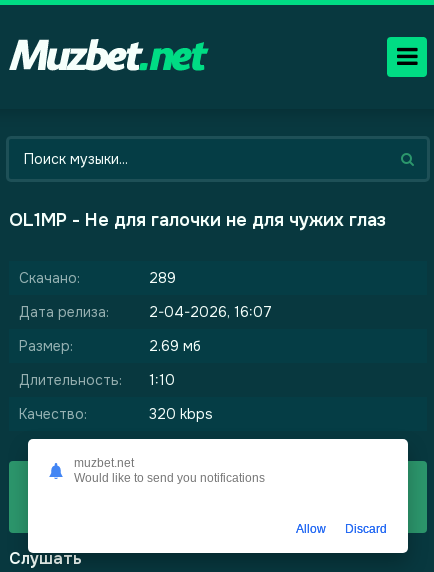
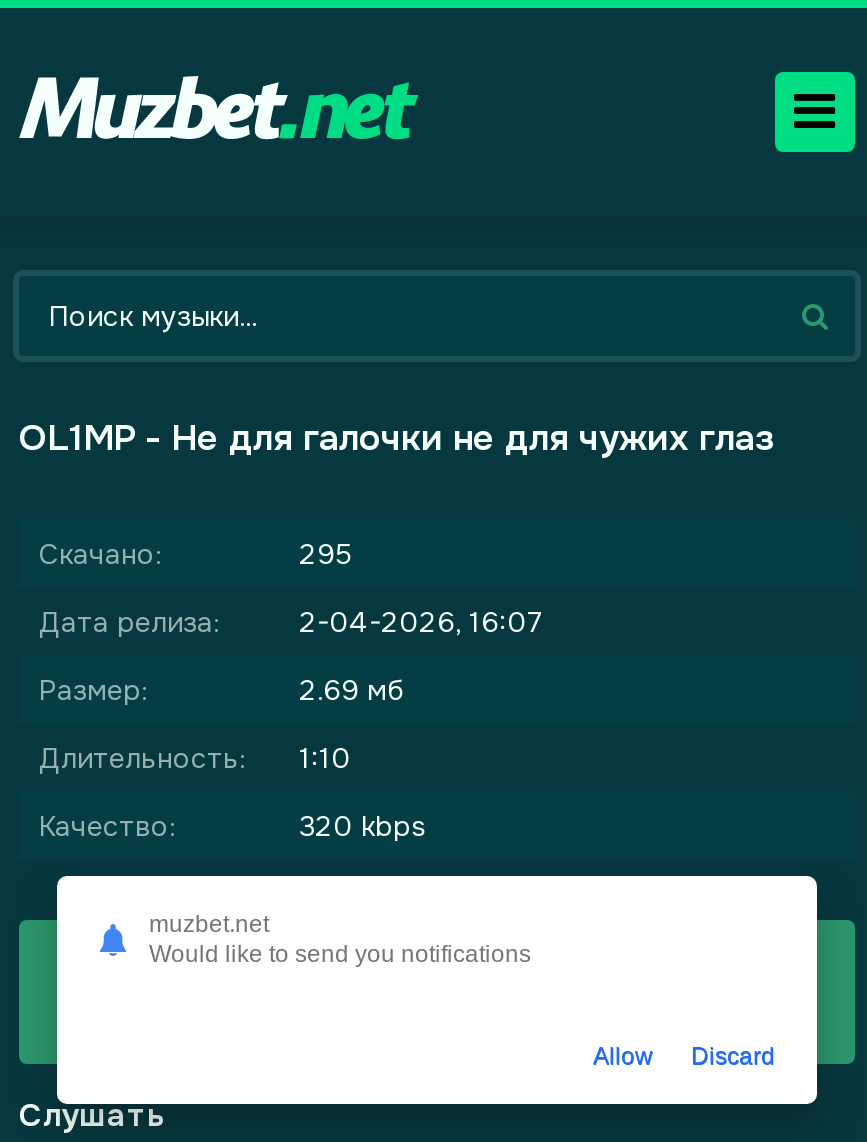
[149,269,176,287] 289 -> [299,536,353,572] 295

